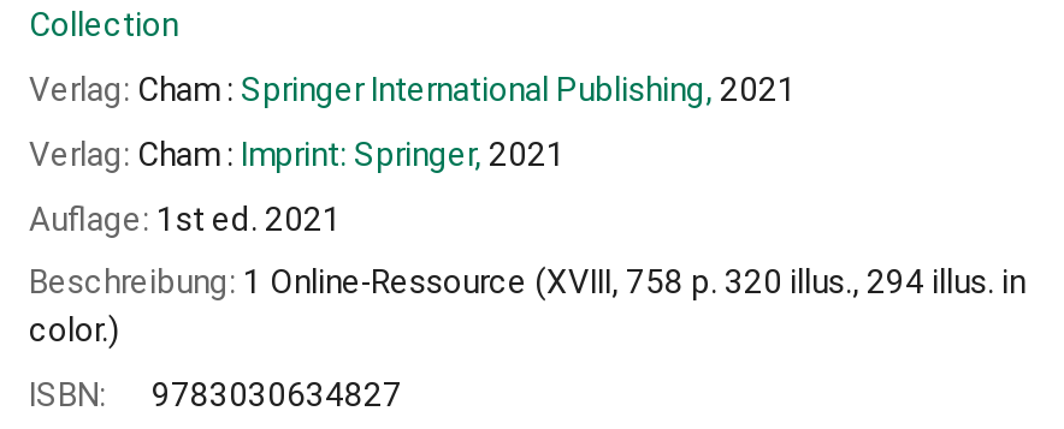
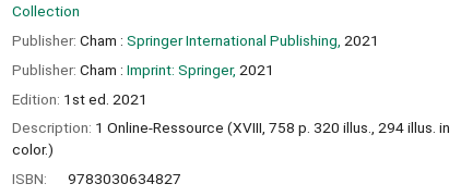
[29,69,797,108] Verlag: Cham : Springer International Publishing, 2021 -> [12,31,379,49] Publisher: Cham : Springer International Publishing, 2021
[29,134,566,172] Verlag: Cham : Imprint: Springer, 2021 -> [12,61,274,78] Publisher: Cham : Imprint: Springer, 2021
[29,198,342,237] Auflage: 1st ed. 2021 -> [12,90,147,107] Edition: 1st ed. 2021
[29,263,1025,301] Beschreibung: 1 Online-Ressource (XVIII, 758 p. 320 illus., 294 illus. in -> [12,119,450,136] Description: 1 Online-Ressource (XVIII, 758 p. 320 illus., 294 illus. in

